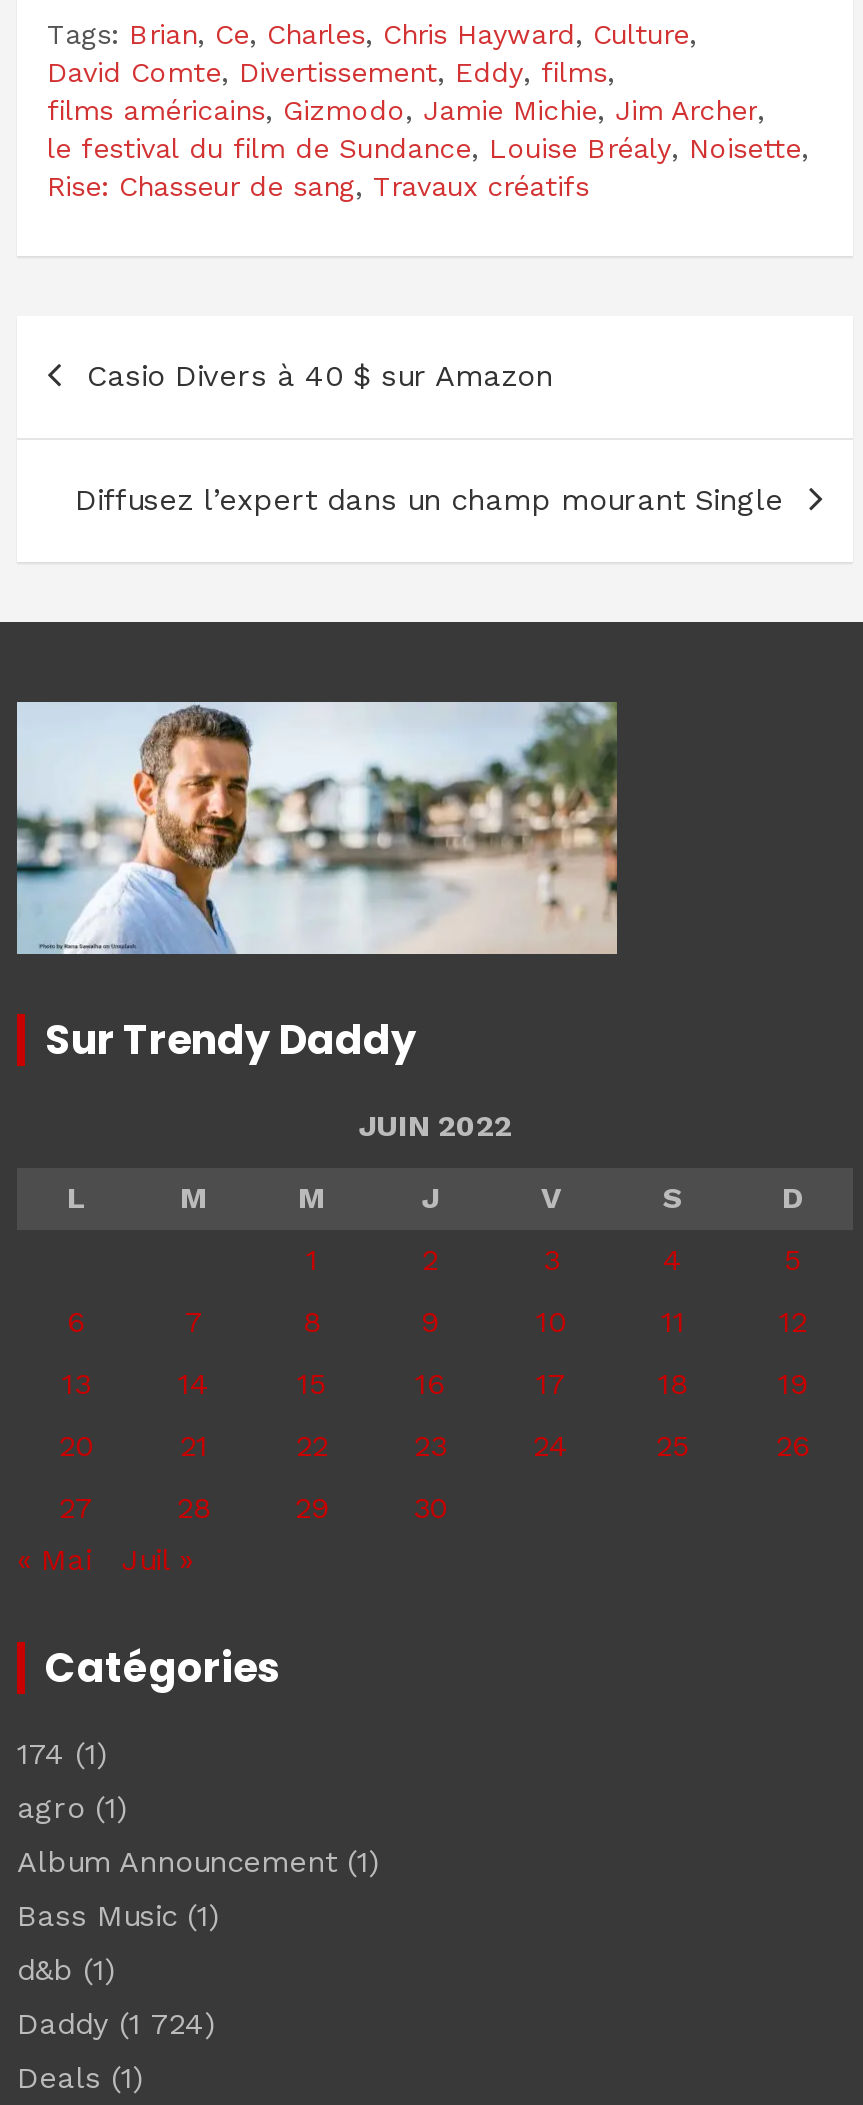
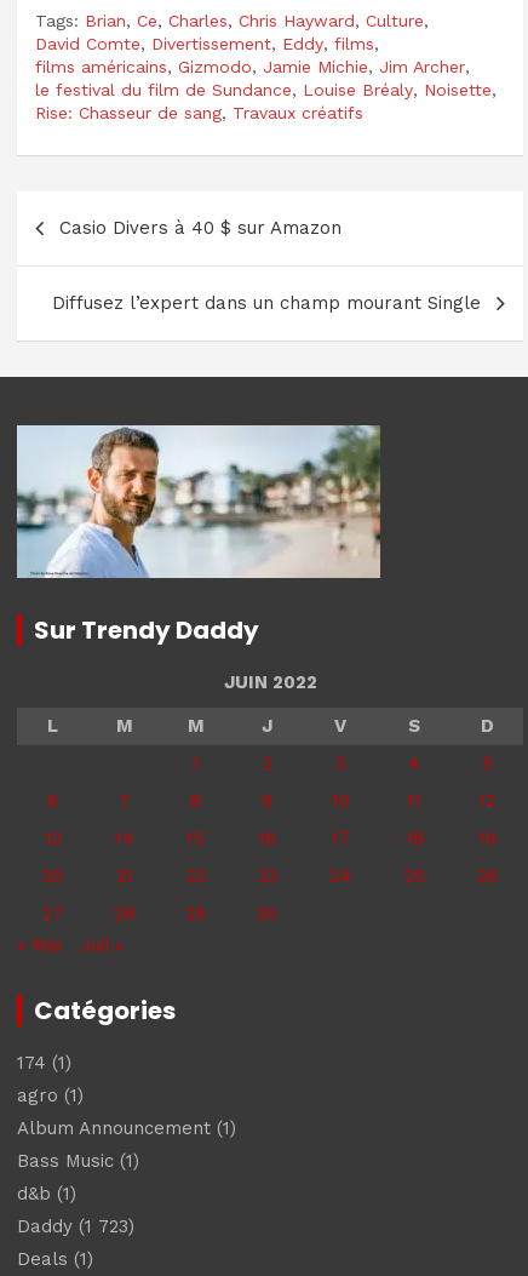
[17,2006,215,2042] Daddy (1 724) -> [17,1216,134,1237] Daddy (1 723)

